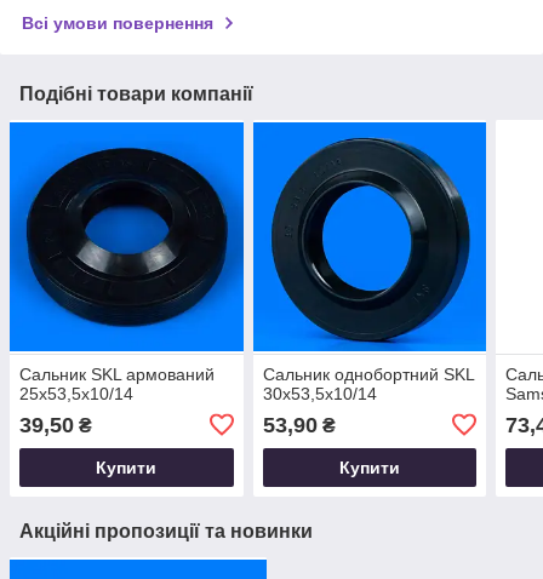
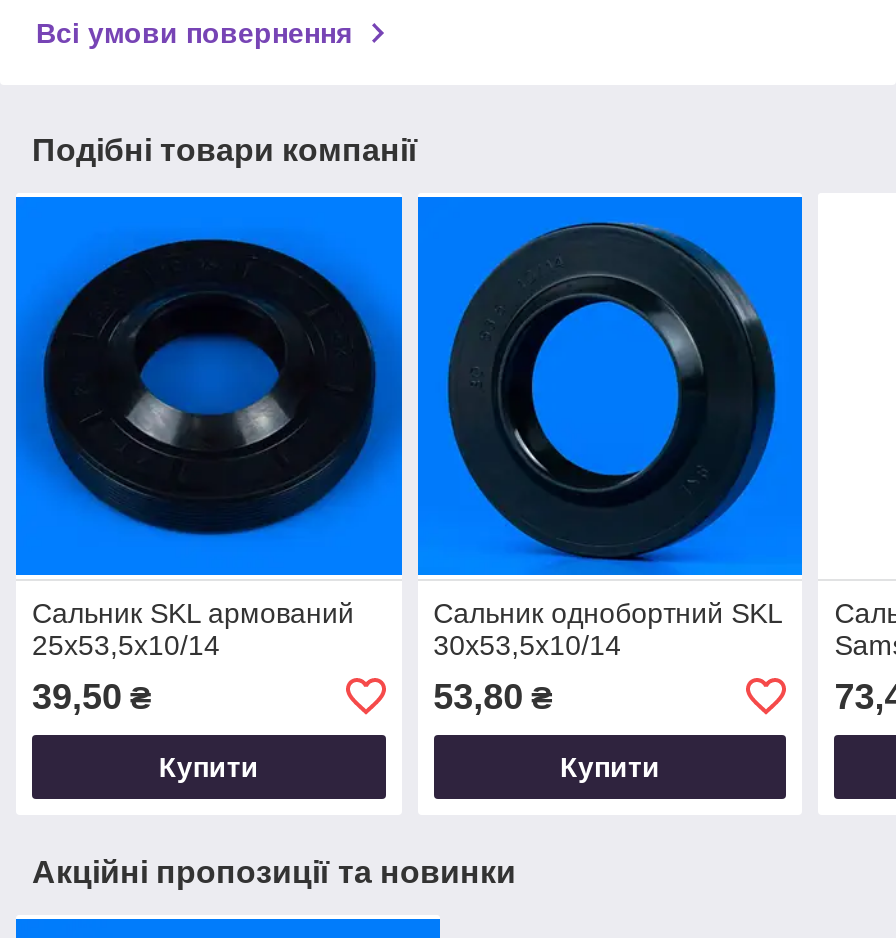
[263,413,335,437] 53,90 ₴ -> [433,677,553,717] 53,80 ₴

